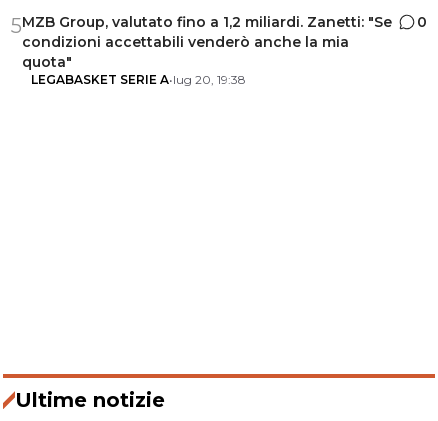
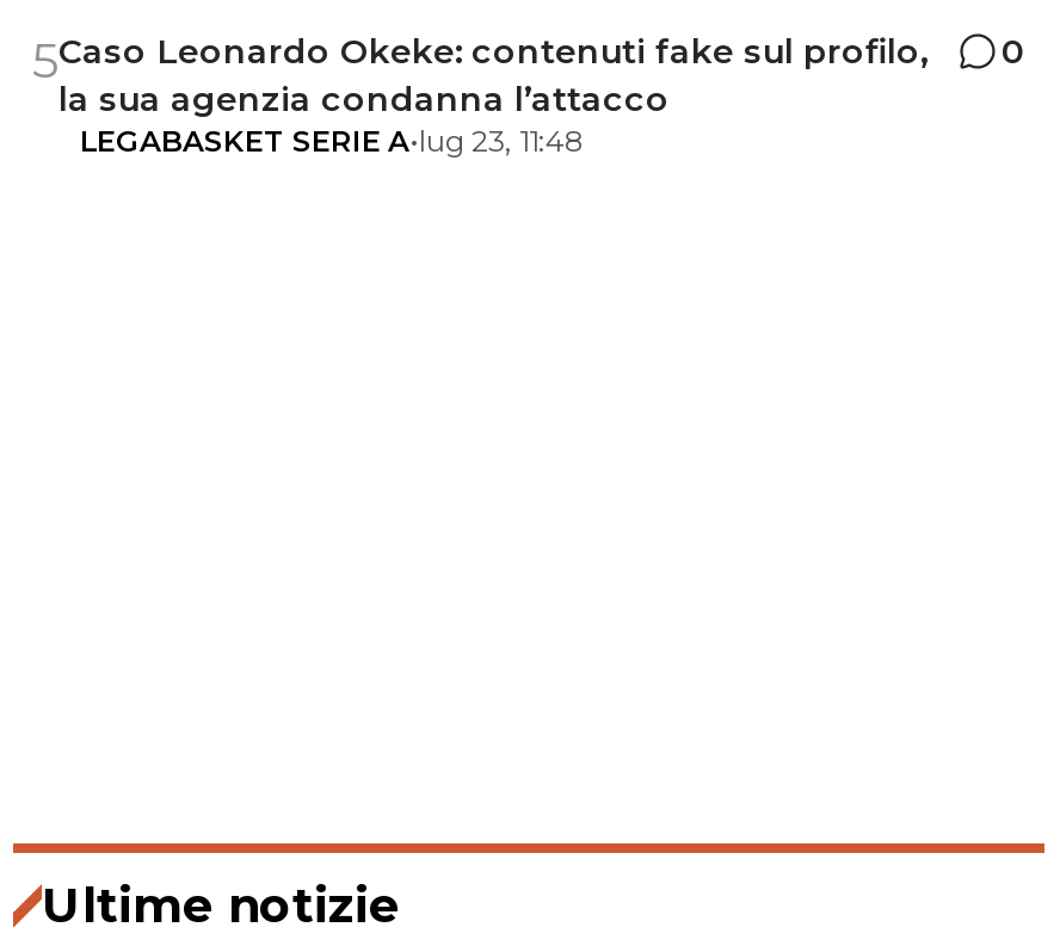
[11,13,392,71] 5MZB Group, valutato fino a 1,2 miliardi. Zanetti: "Se | condizioni accettabili venderò anche la mia | quota" -> [32,31,927,121] 5Caso Leonardo Okeke: contenuti fake sul profilo, | la sua agenzia condanna l’attacco
[31,72,246,87] LEGABASKET SERIE A•lug 20, 19:38 -> [80,124,584,159] LEGABASKET SERIE A•lug 23, 11:48

